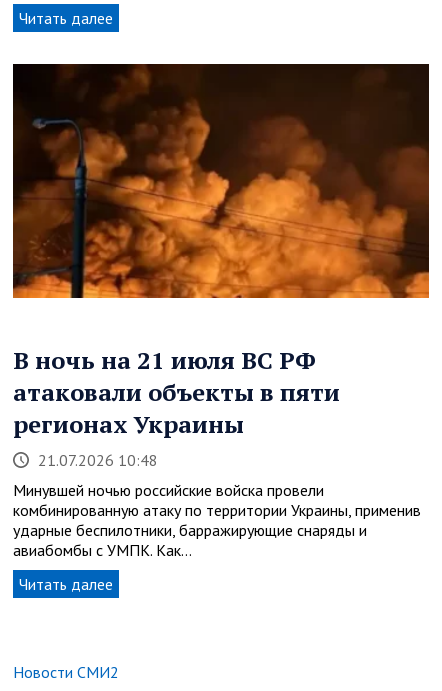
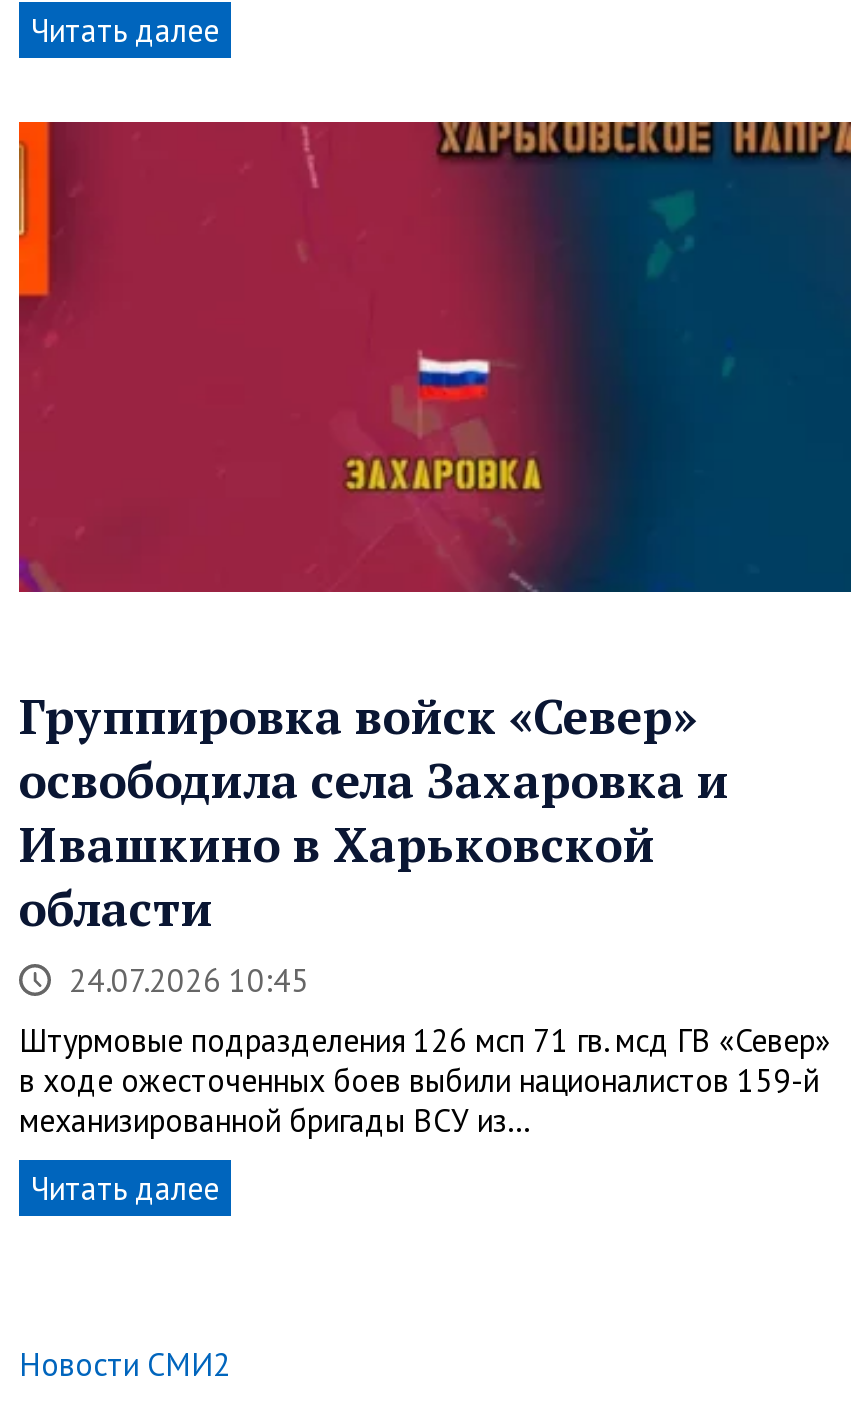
[12,63,430,299] [image] -> [17,119,853,595] [image]
[13,344,340,470] В ночь на 21 июля ВС РФ | атаковали объекты в пяти | регионах Украины | 21.07.2026 10:48 -> [19,684,729,1000] Группировка войск «Север» | освободила села Захаровка и | Ивашкино в Харьковской | области | 24.07.2026 10:45
[13,480,421,560] Минувшей ночью российские войска провели | комбинированную атаку по территории Украины, применив | ударные беспилотники, барражирующие снаряды и | авиабомбы с УМПК. Как… -> [19,1020,831,1140] Штурмовые подразделения 126 мсп 71 гв. мсд ГВ «Север» | в ходе ожесточенных боев выбили националистов 159-й | механизированной бригады ВСУ из…

